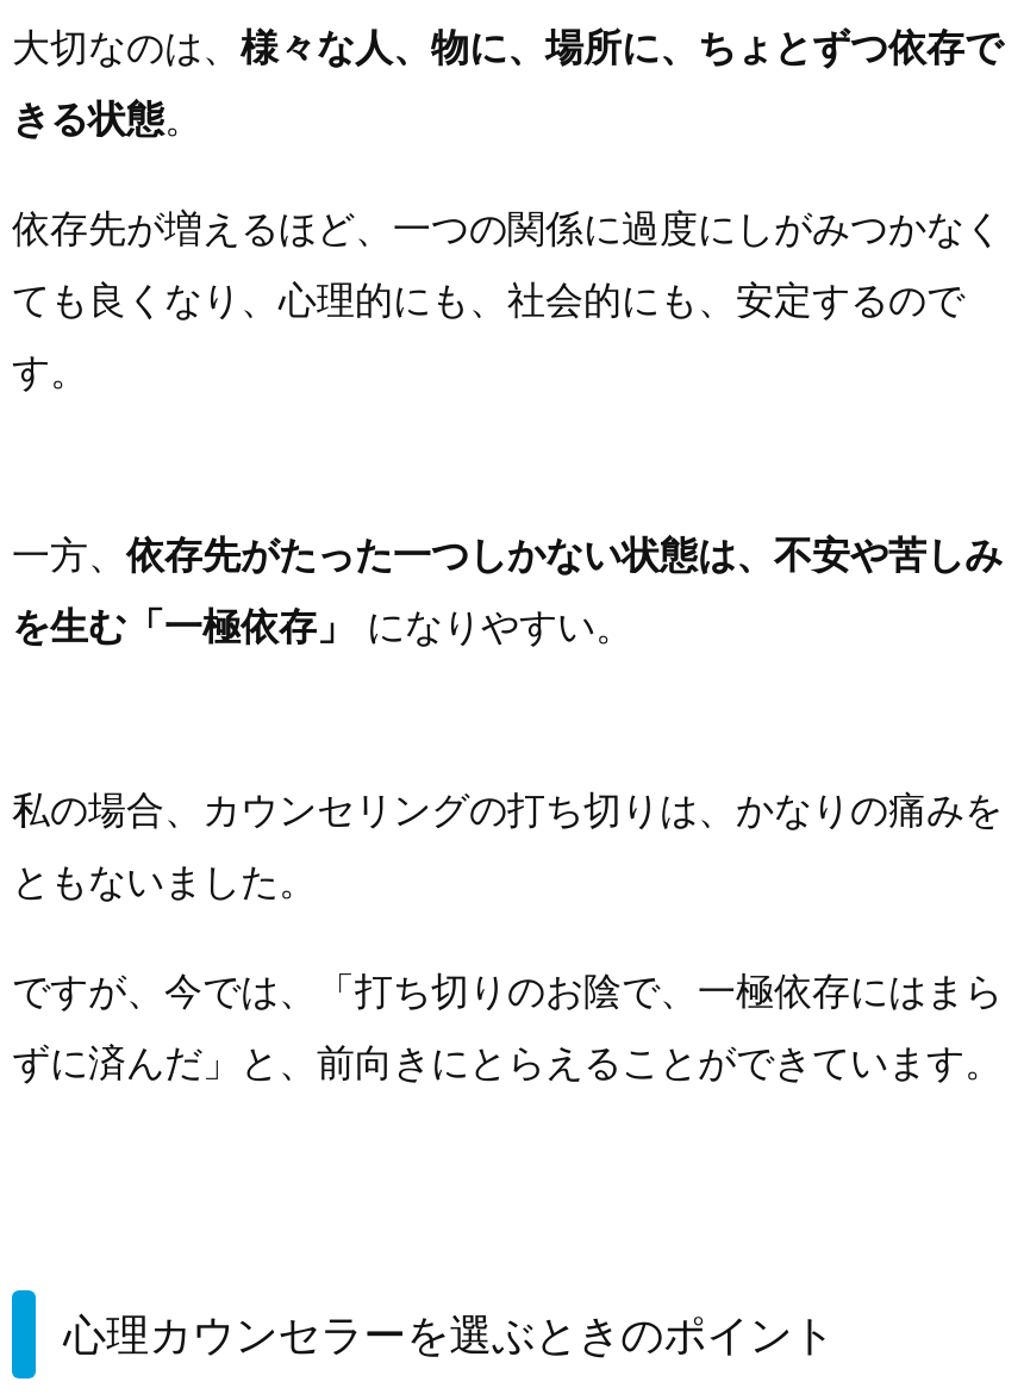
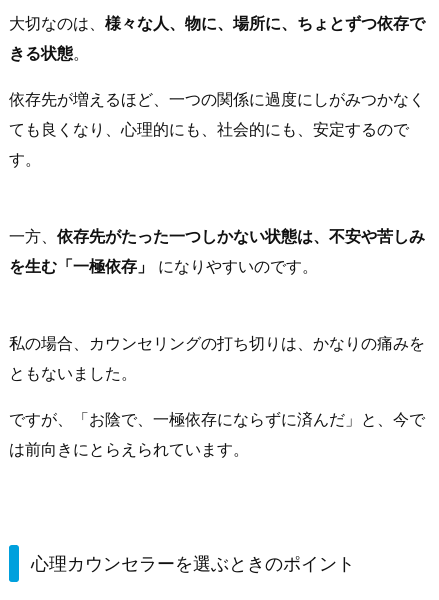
[12,600,633,648] を生む「一極依存」になりやすい。 -> [9,255,318,275] を生む「一極依存」になりやすいのです。
[12,965,1003,1013] ですが、今では、「打ち切りのお陰で、一極依存にはまら -> [9,408,425,428] ですが、「お陰で、一極依存にならずに済んだ」と、今で
[12,1037,1003,1084] ずに済んだ」と、前向きにとらえることができています。 -> [9,438,249,458] は前向きにとらえられています。

